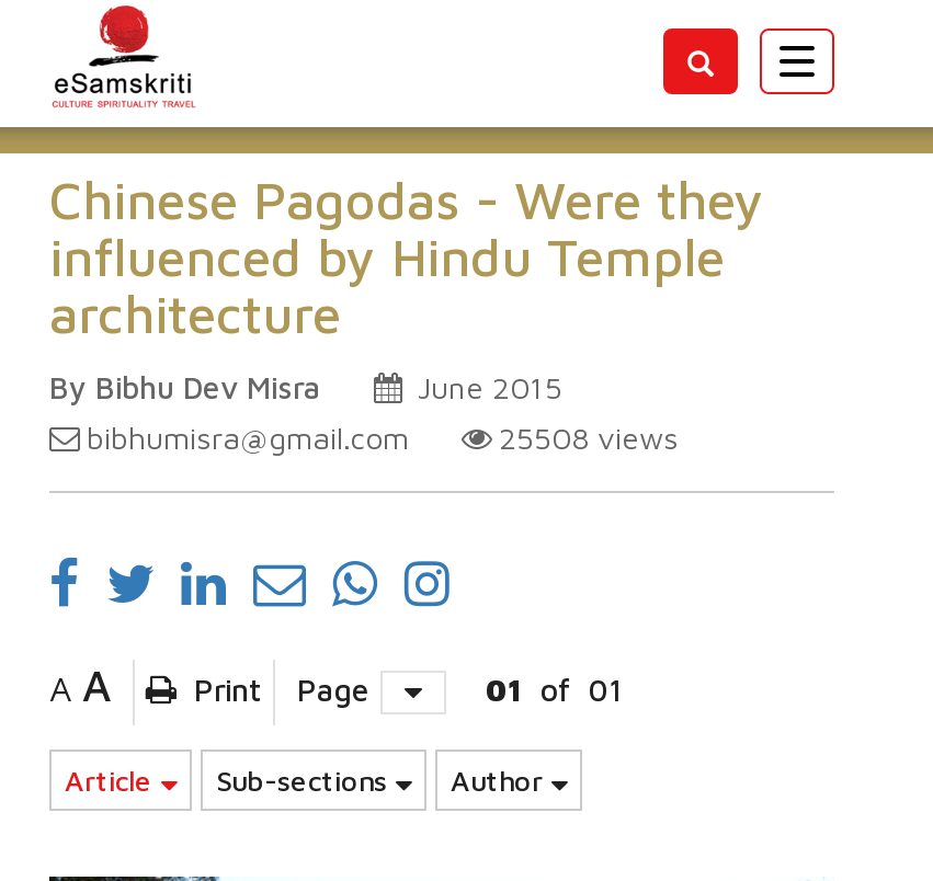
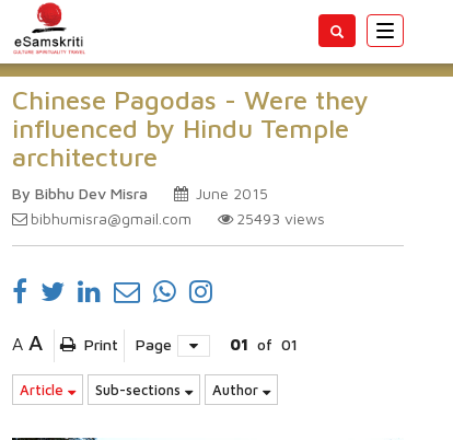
[499,419,679,456] 25508 views -> [236,209,325,228] 25493 views

